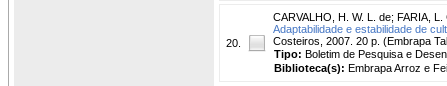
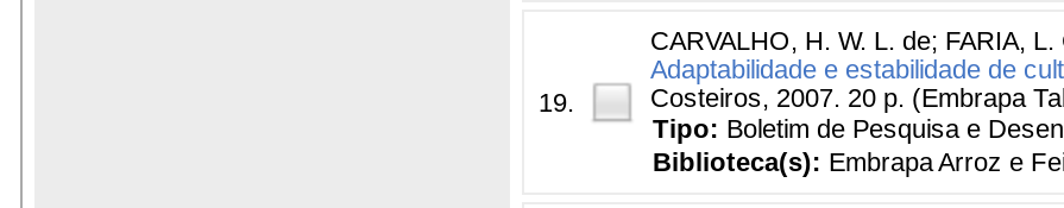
[226,36,241,48] 20. -> [539,87,574,115] 19.

